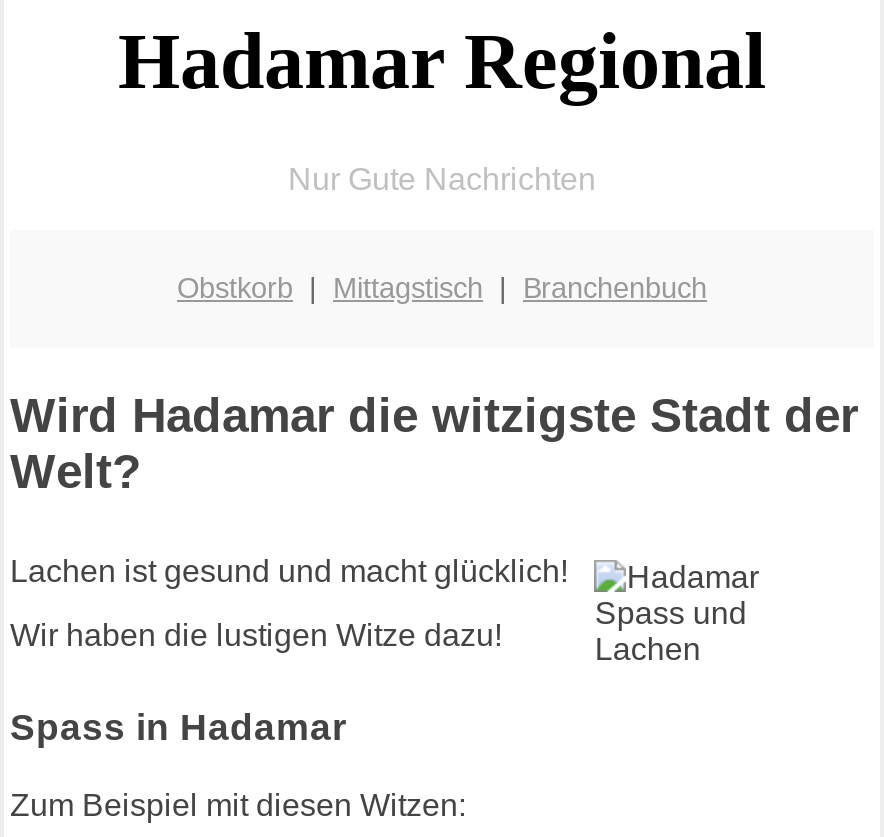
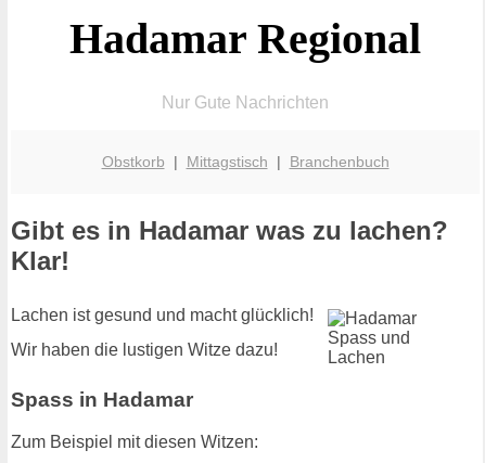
[10,389,858,499] Wird Hadamar die witzigste Stadt der | Welt? -> [11,216,448,276] Gibt es in Hadamar was zu lachen? | Klar!

